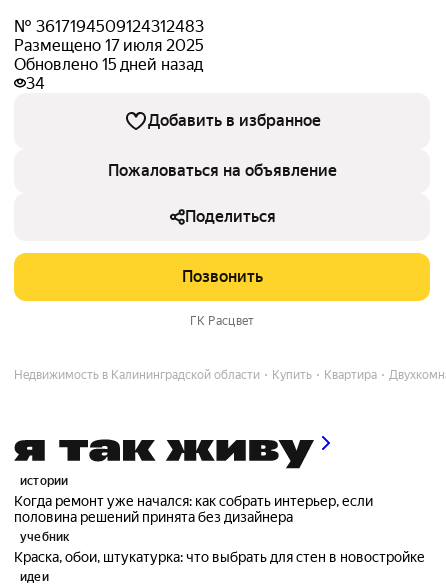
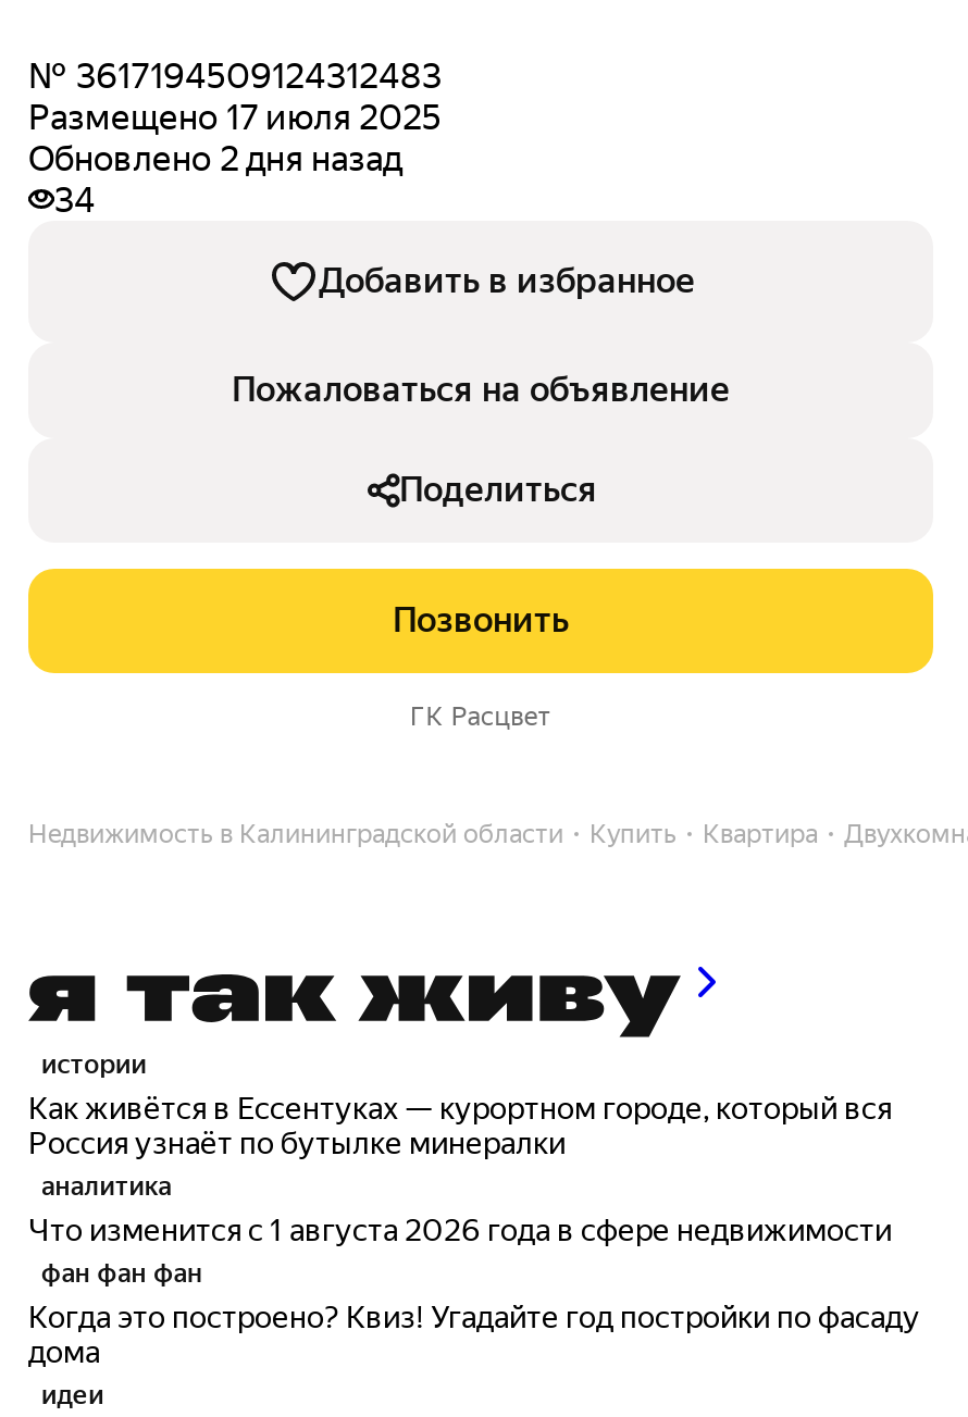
[14,55,203,74] Обновлено 15 дней назад -> [28,139,402,180] Обновлено 2 дня назад
[14,493,425,565] Когда ремонт уже начался: как собрать интерьер, если | половина решений принята без дизайнера | учебник | Краска, обои, штукатурка: что выбрать для стен в новостройке -> [28,1091,920,1369] Как живётся в Ессентуках — курортном городе, который вся | Россия узнаёт по бутылке минералки | аналитика | Что изменится с 1 августа 2026 года в сфере недвижимости | фан фан фан | Когда это построено? Квиз! Угадайте год постройки по фасаду | дома

